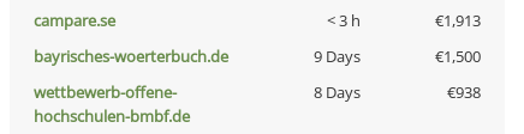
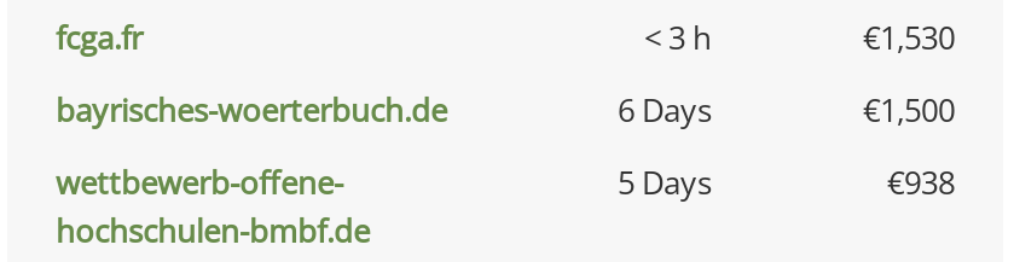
[34,9,115,31] campare.se -> [56,14,143,58] fcga.fr
[435,9,481,31] €1,913 -> [863,14,955,58] €1,530
[313,45,360,66] 9 Days -> [618,87,712,130] 6 Days
[313,81,360,102] 8 Days -> [618,159,712,203] 5 Days

